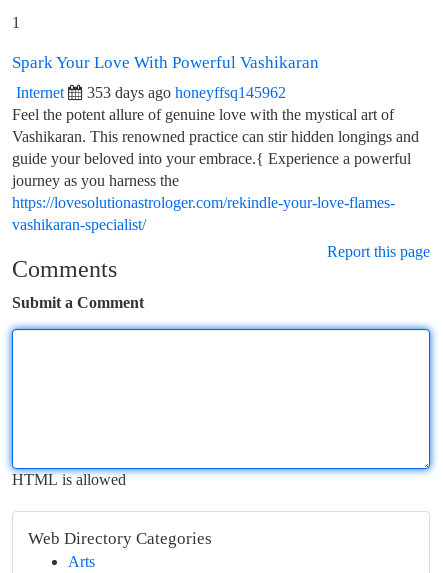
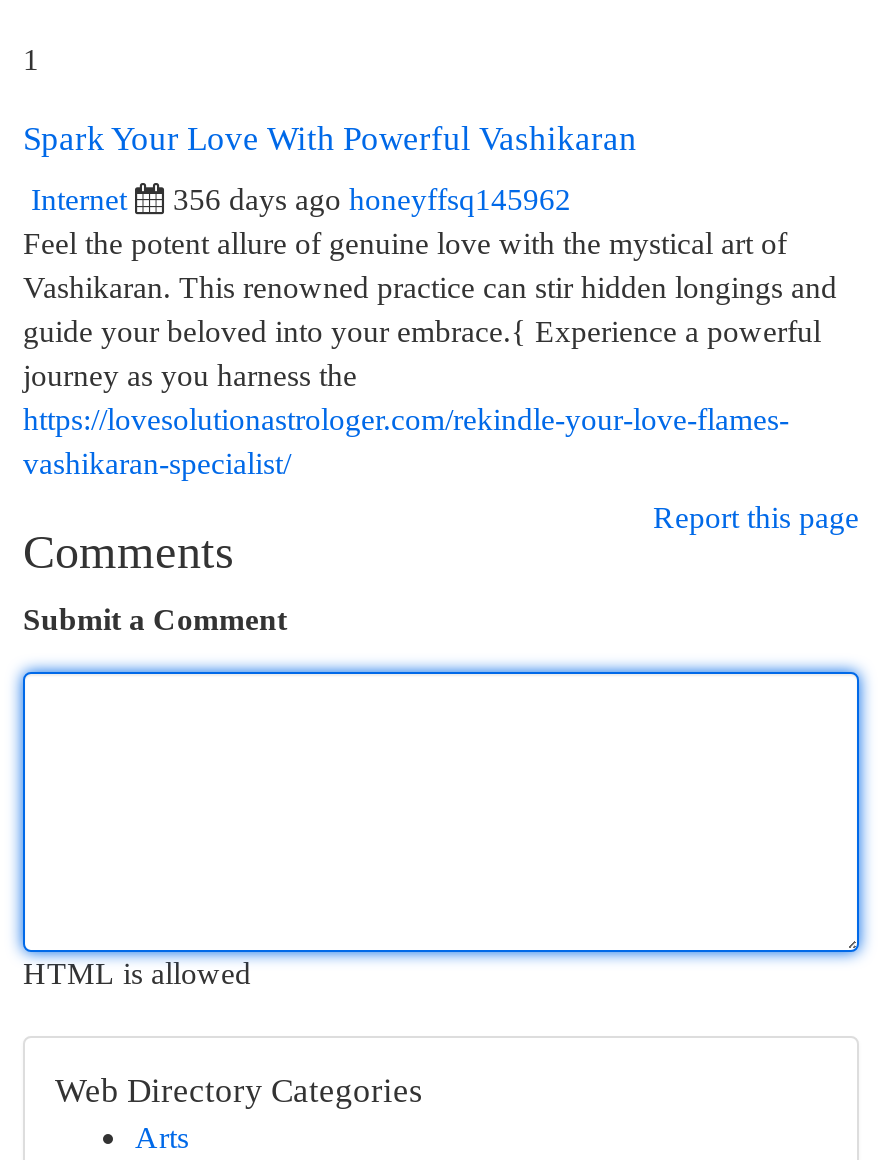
[87,84,286,101] 353 days ago honeyffsq145962 -> [173,182,571,216] 356 days ago honeyffsq145962

